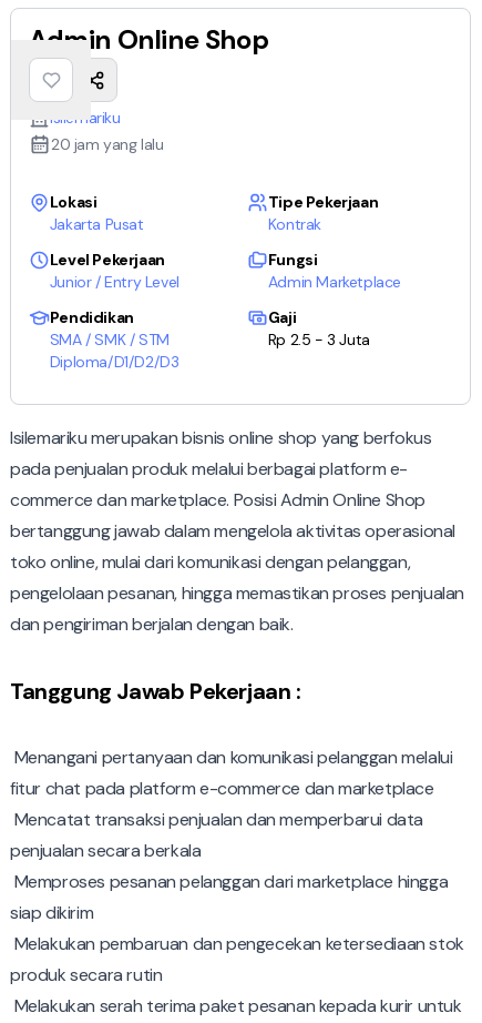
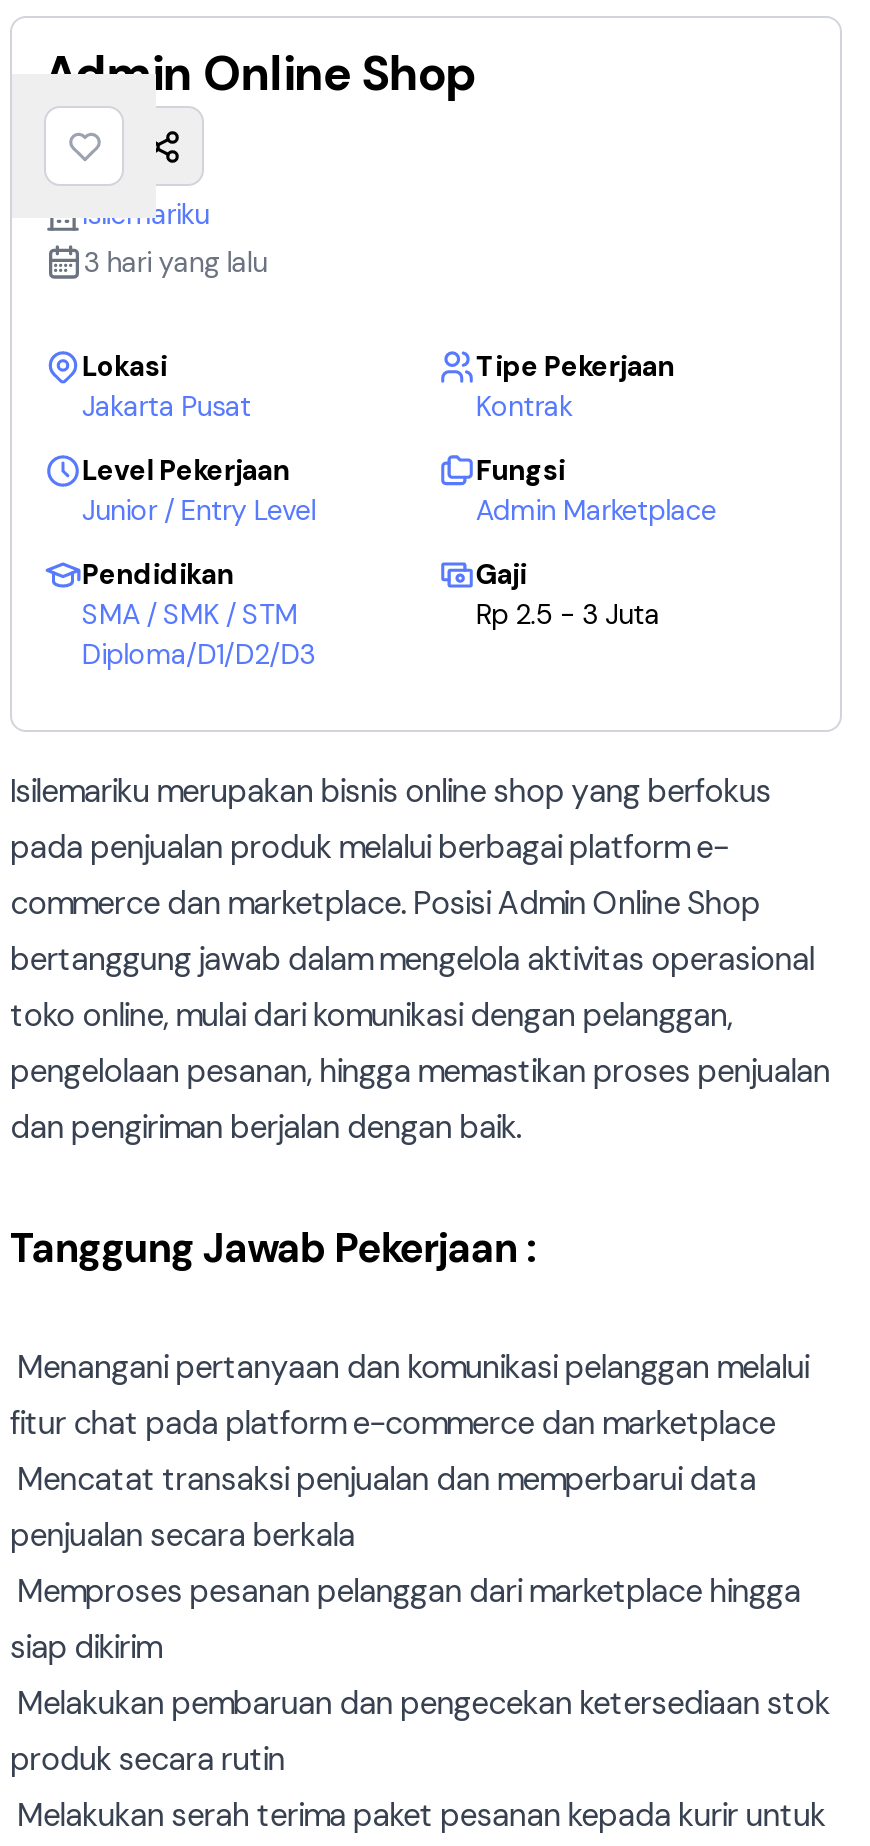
[51,134,164,154] 20 jam yang lalu -> [84,244,267,280] 3 hari yang lalu

